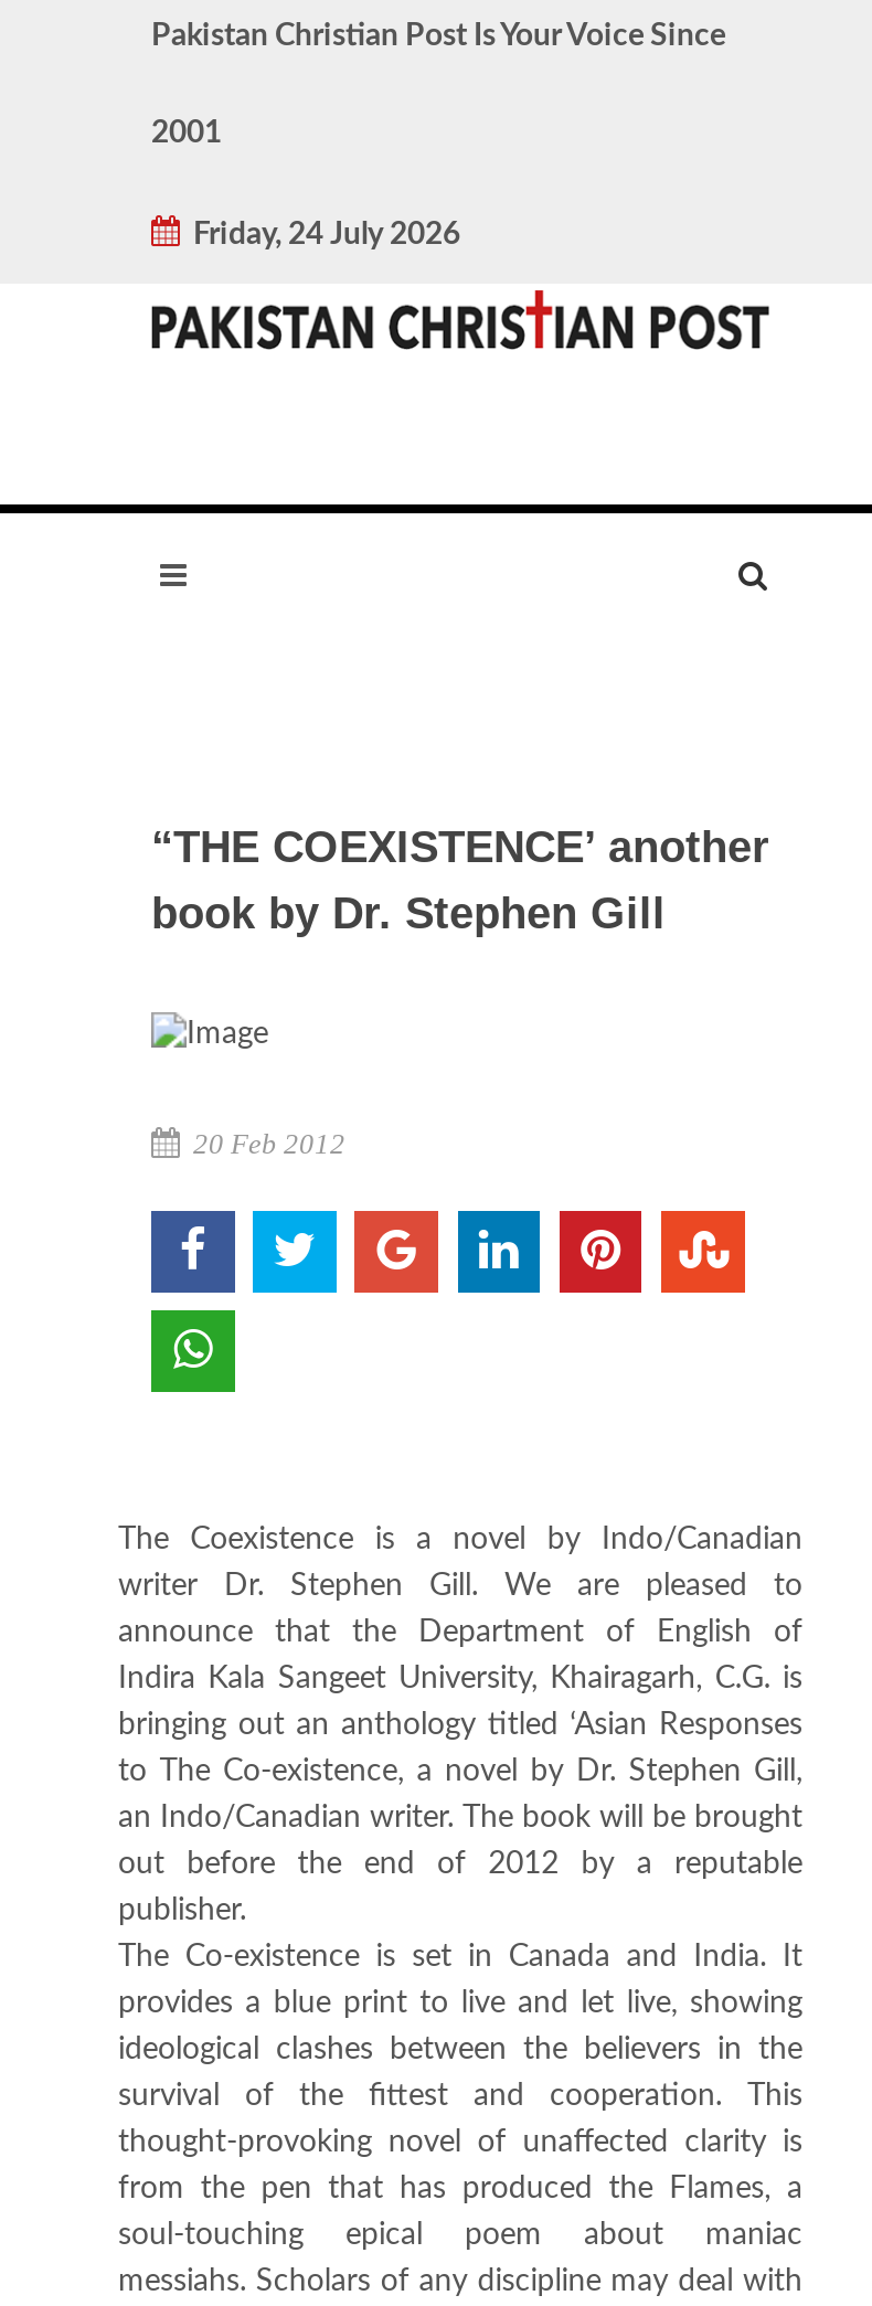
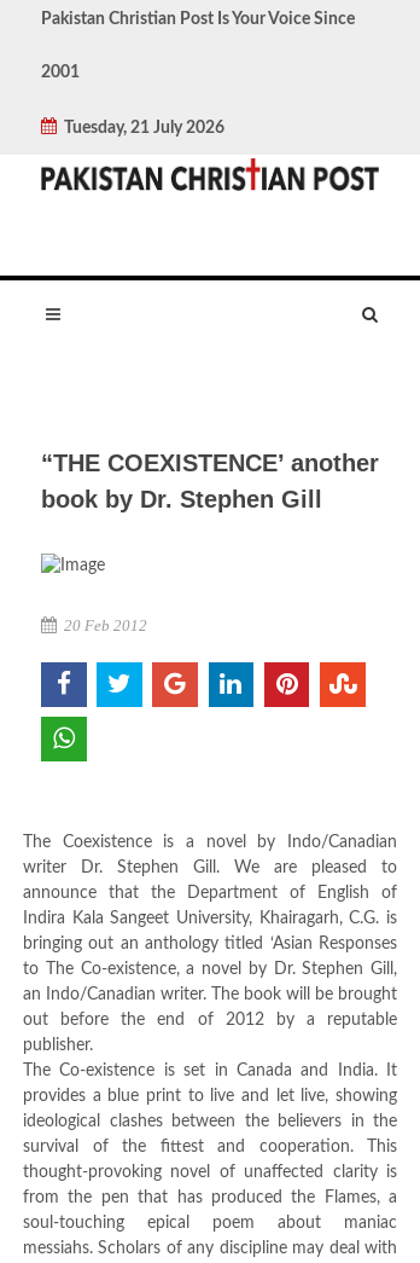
[180,220,460,251] Friday, 24 July 2026 -> [57,120,224,137] Tuesday, 21 July 2026

